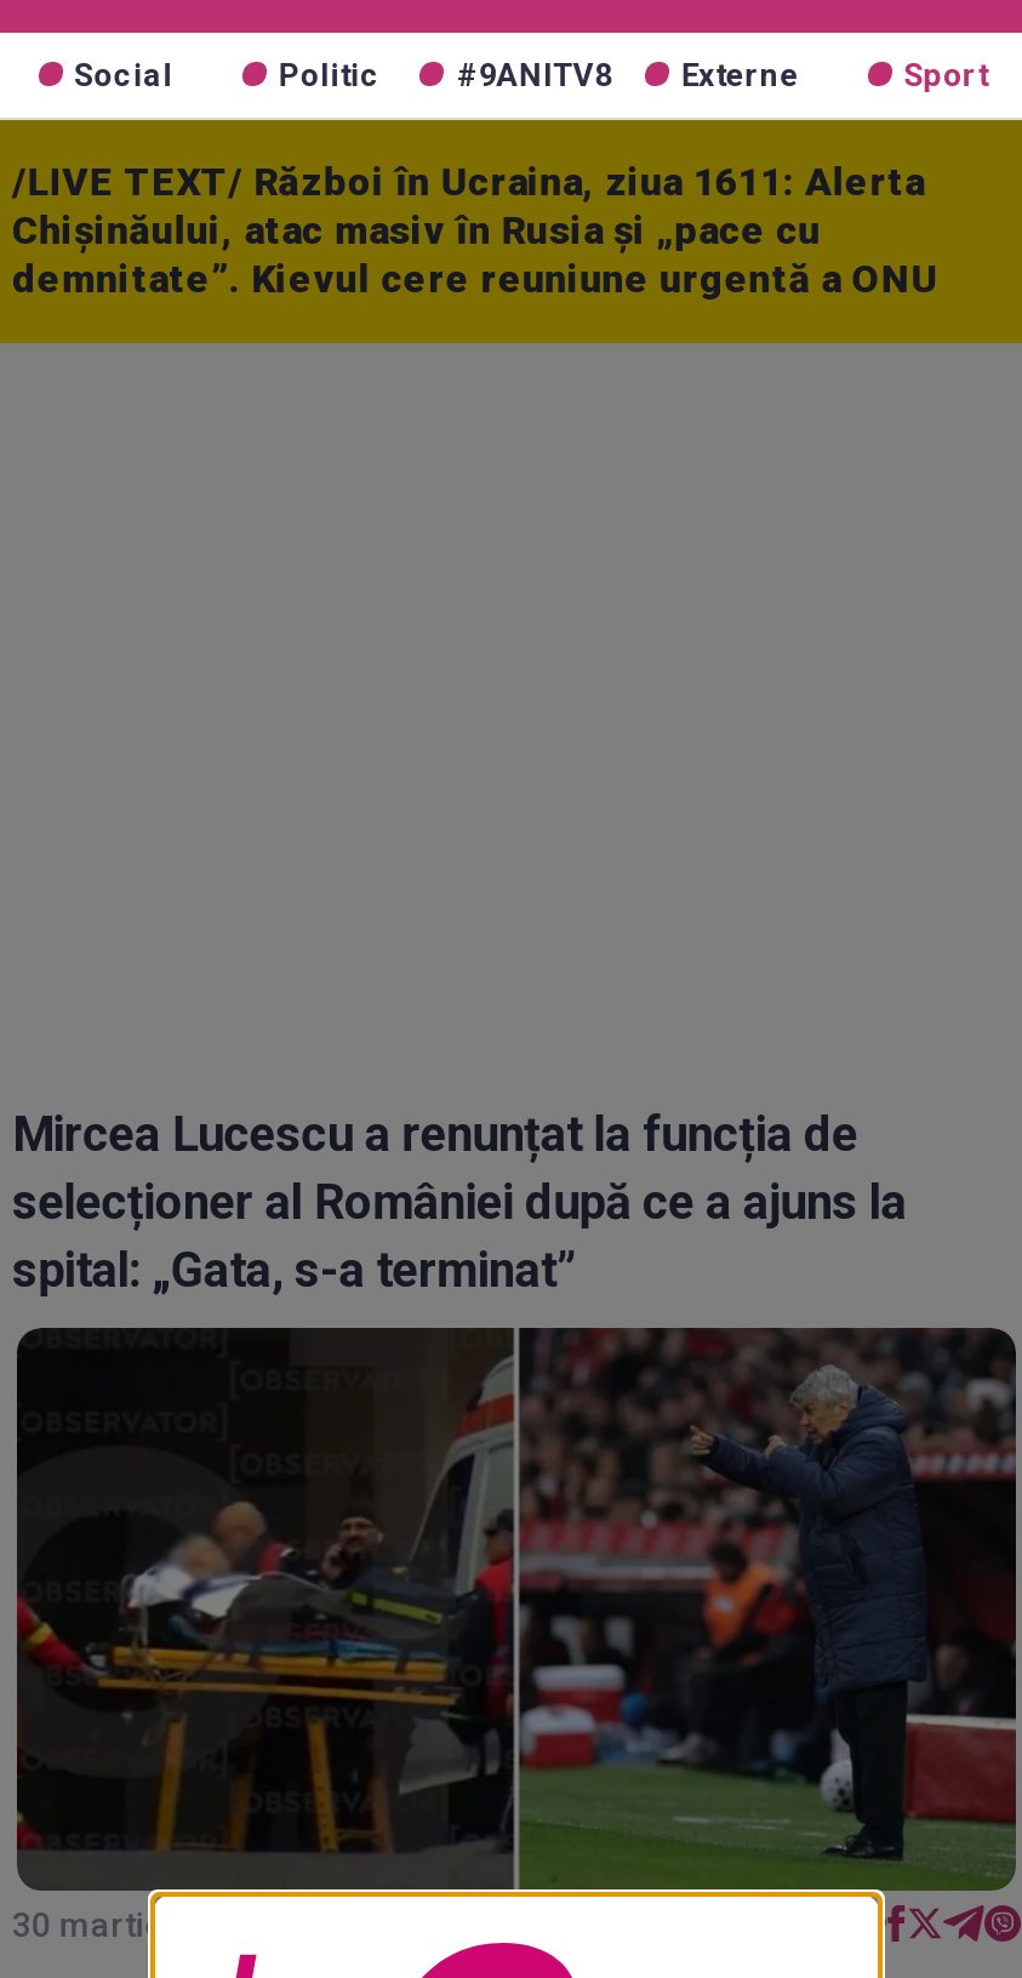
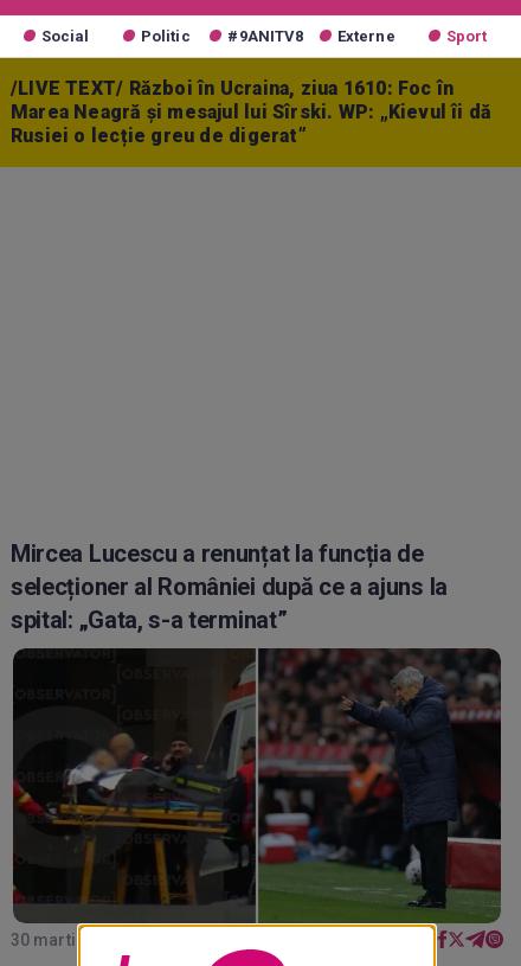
[12,159,938,302] /LIVE TEXT/ Război în Ucraina, ziua 1611: Alerta | Chișinăului, atac masiv în Rusia și „pace cu | demnitate”. Kievul cere reuniune urgentă a ONU -> [11,77,492,147] /LIVE TEXT/ Război în Ucraina, ziua 1610: Foc în | Marea Neagră și mesajul lui Sîrski. WP: „Kievul îi dă | Rusiei o lecție greu de digerat”

